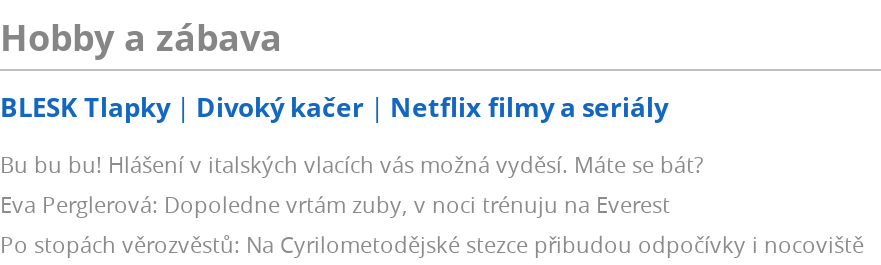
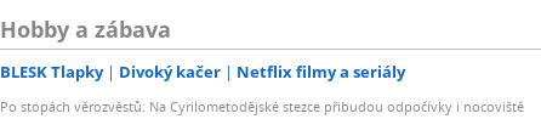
[0,150,704,220] Bu bu bu! Hlášení v italských vlacích vás možná vyděsí. Máte se bát? | Eva Perglerová: Dopoledne vrtám zuby, v noci trénuju na Everest -> none

